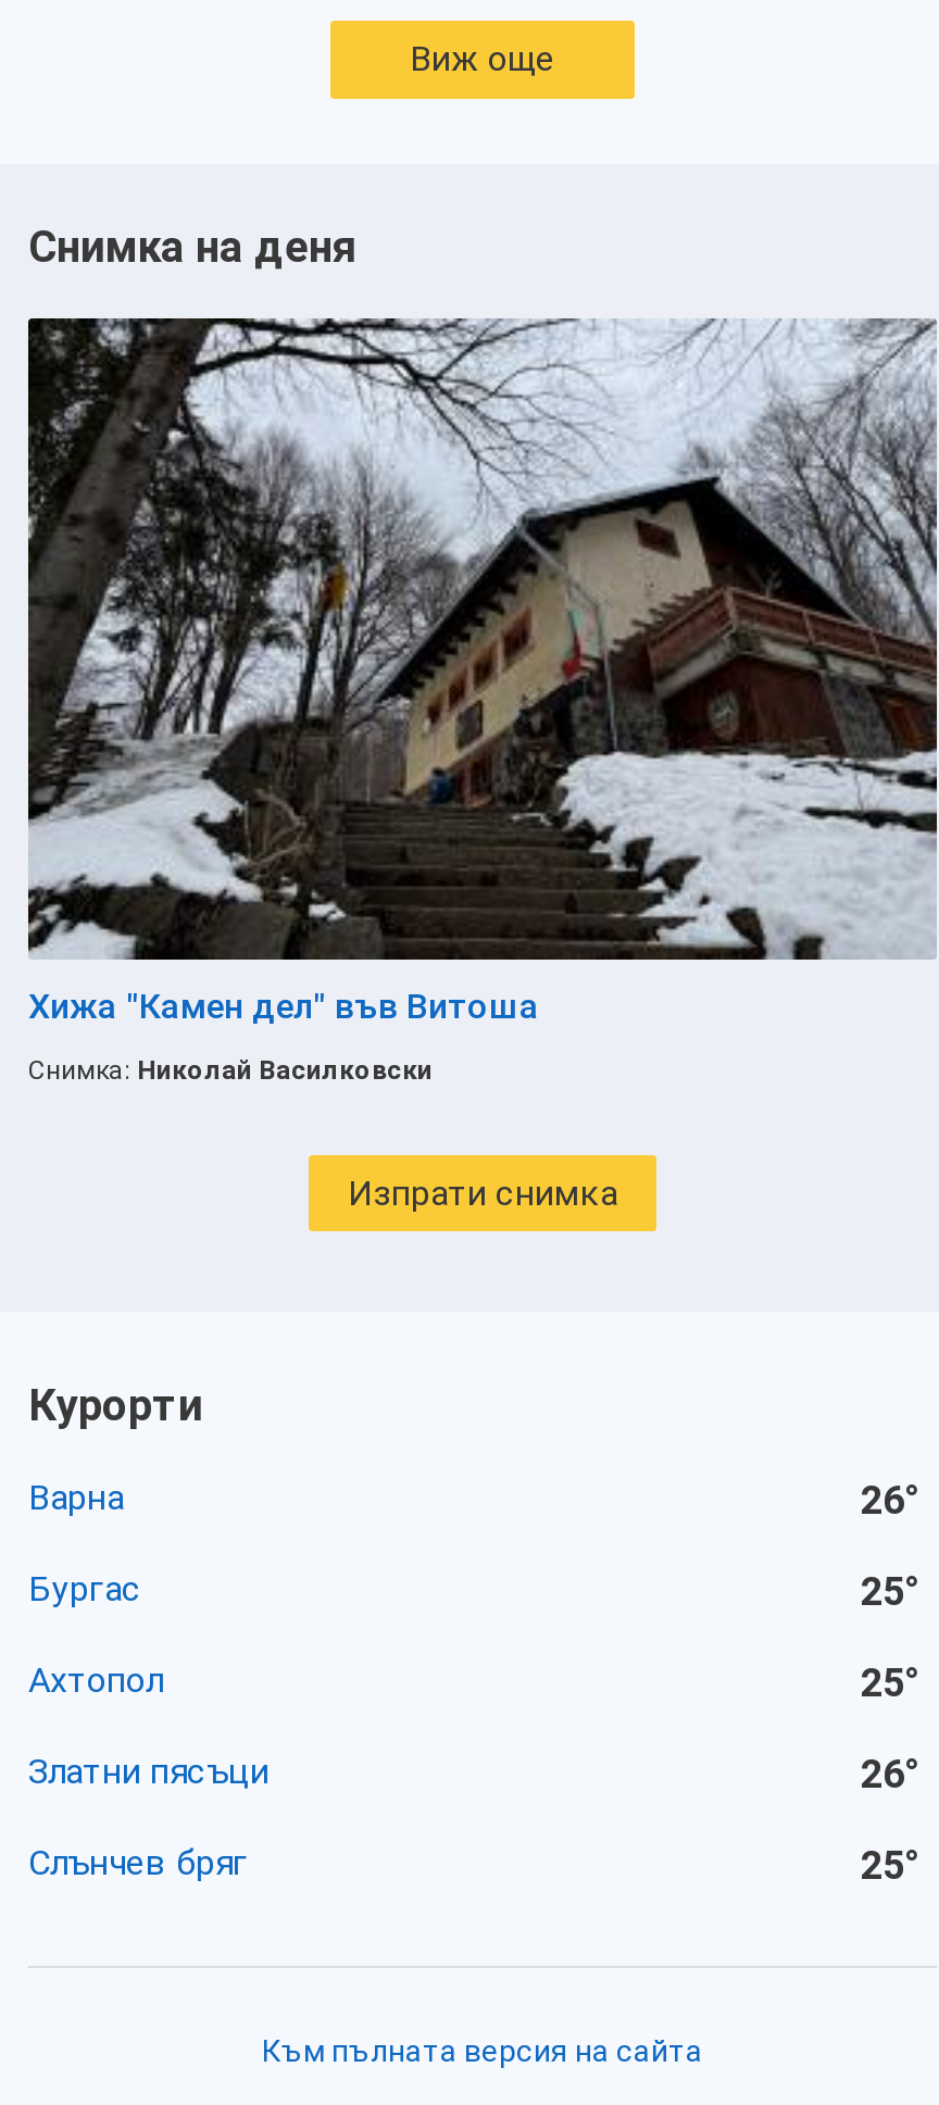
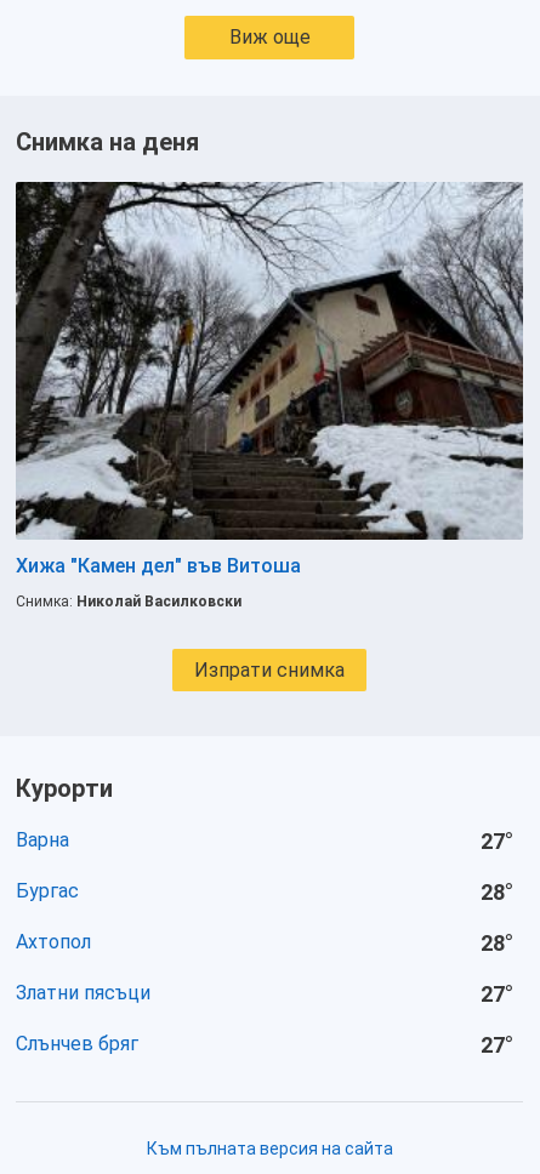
[861,1477,919,1523] 26° -> [481,828,513,854] 27°
[861,1568,919,1614] 25° -> [481,879,513,905] 28°
[861,1659,919,1705] 25° -> [481,930,513,956] 28°
[861,1751,919,1796] 26° -> [481,981,513,1007] 27°
[861,1842,919,1888] 25° -> [481,1032,513,1058] 27°

